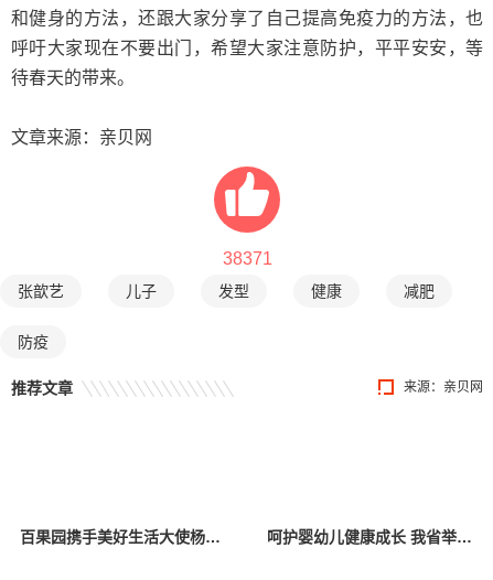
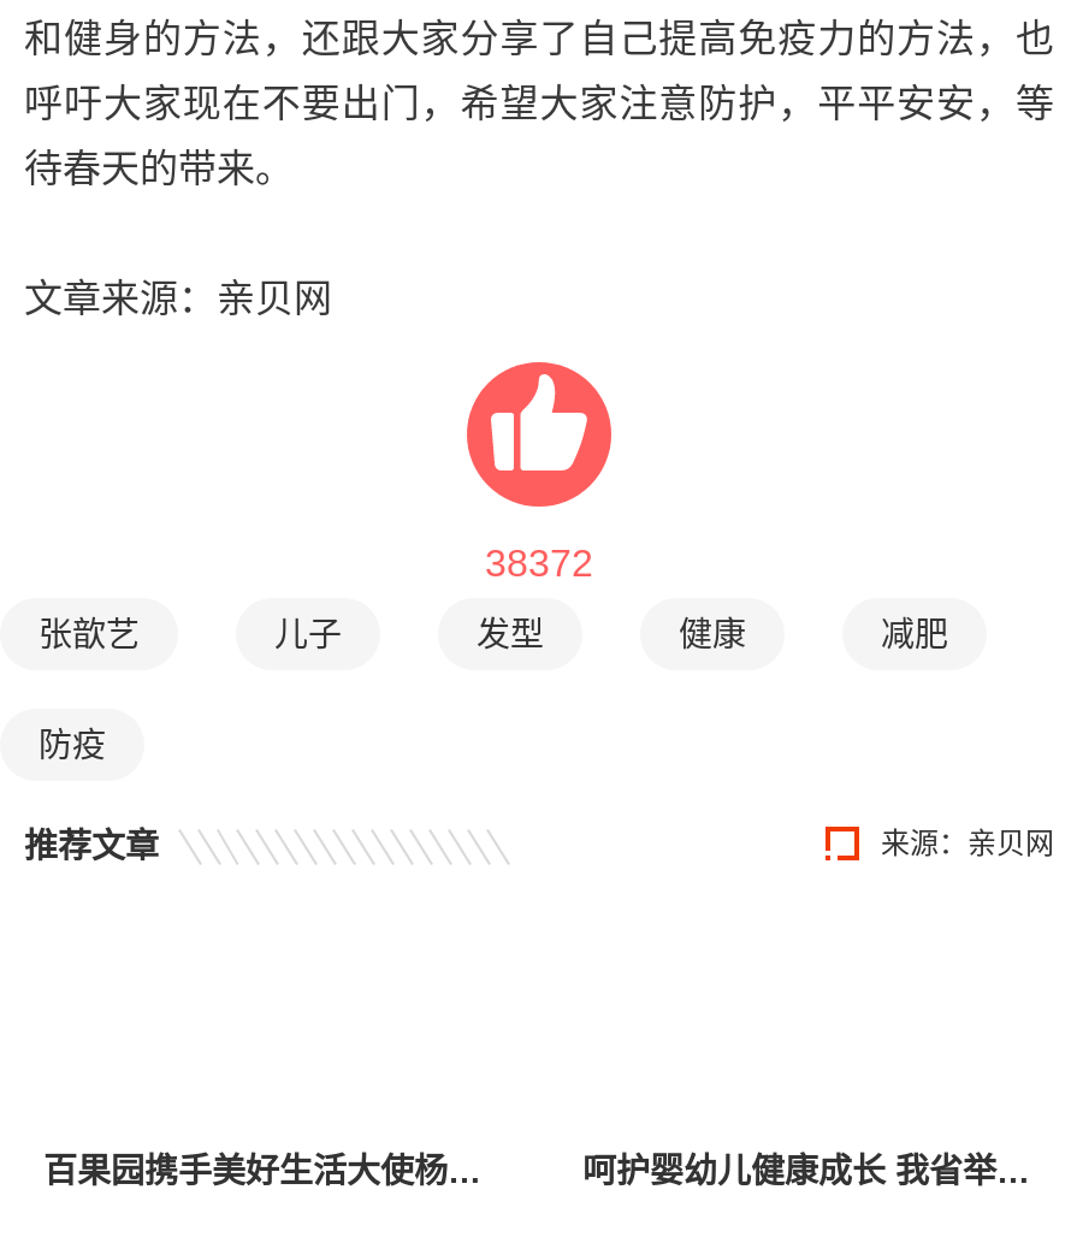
[222,249,272,268] 38371 -> [485,543,593,584] 38372

